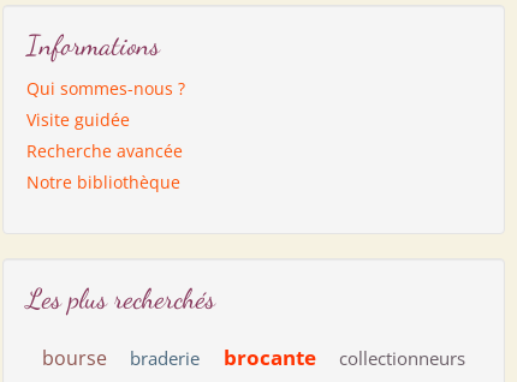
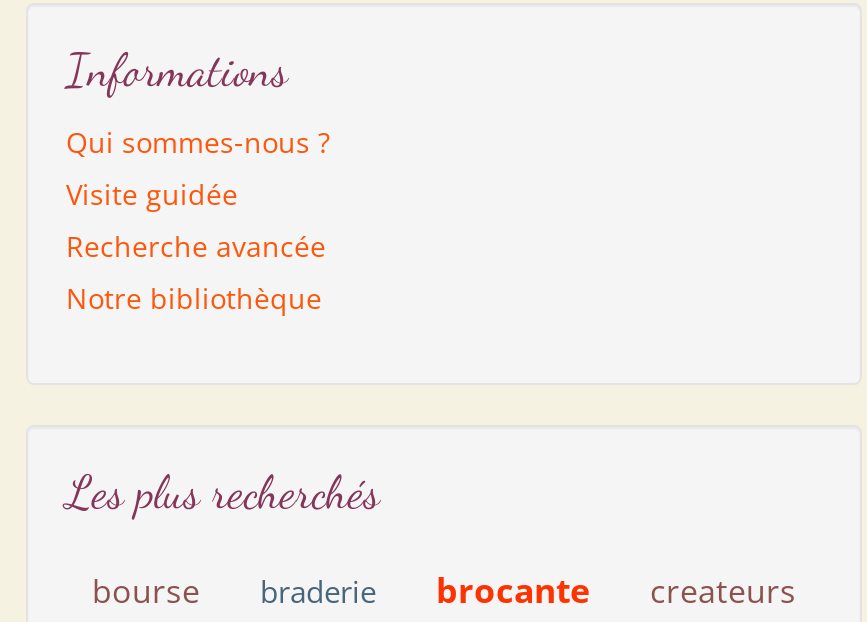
[339,346,465,370] collectionneurs -> [650,569,796,613] createurs

